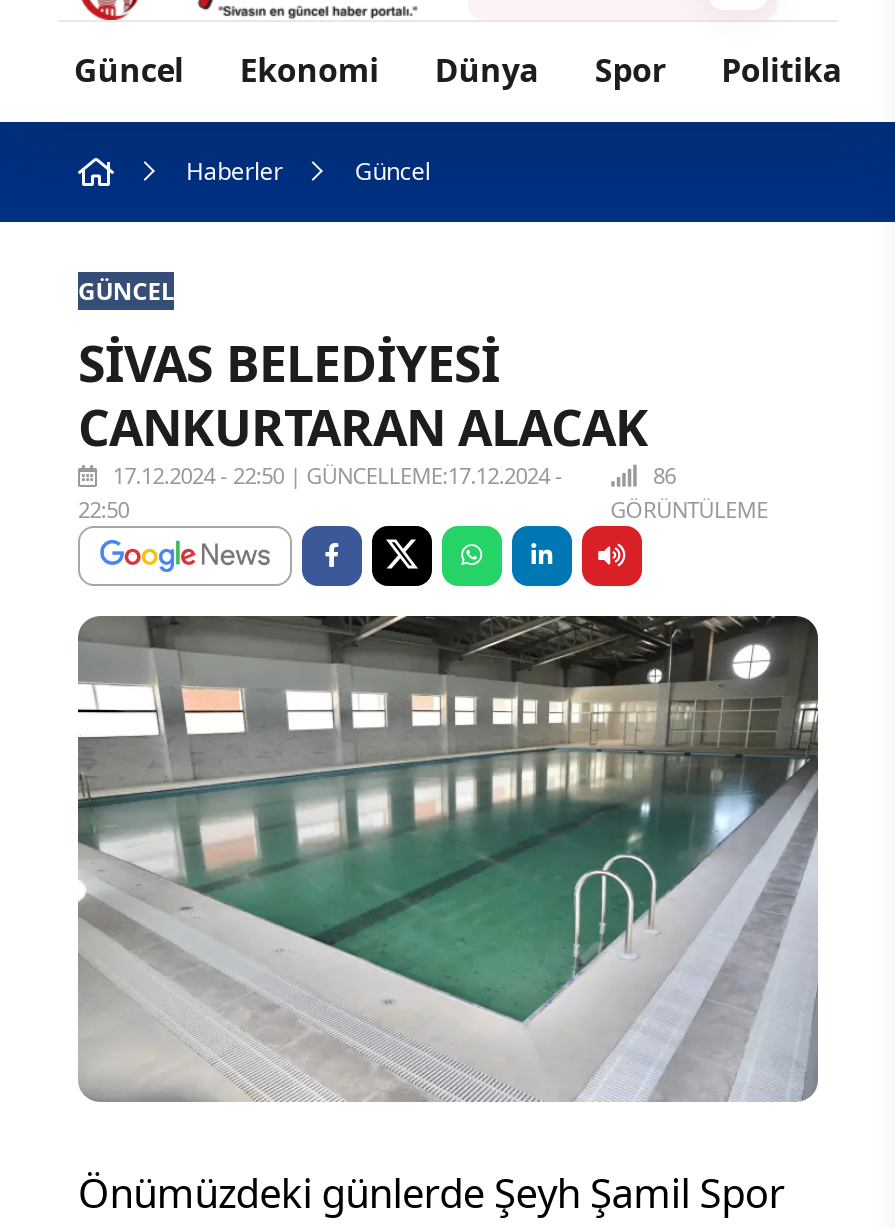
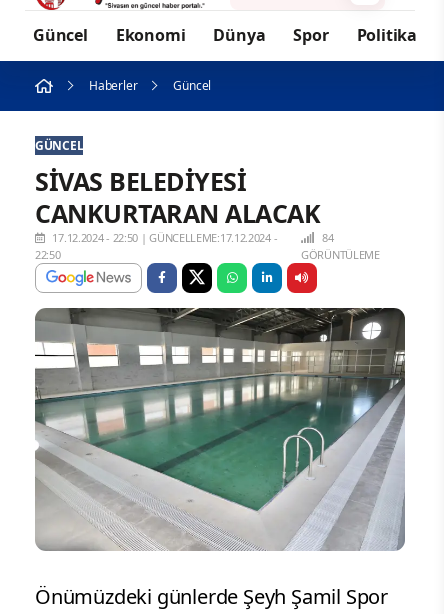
[648,460,676,490] 86 -> [320,230,334,245] 84

